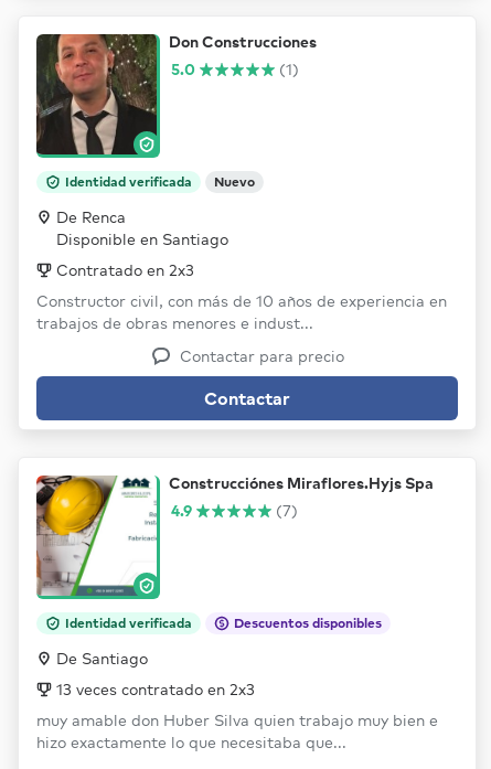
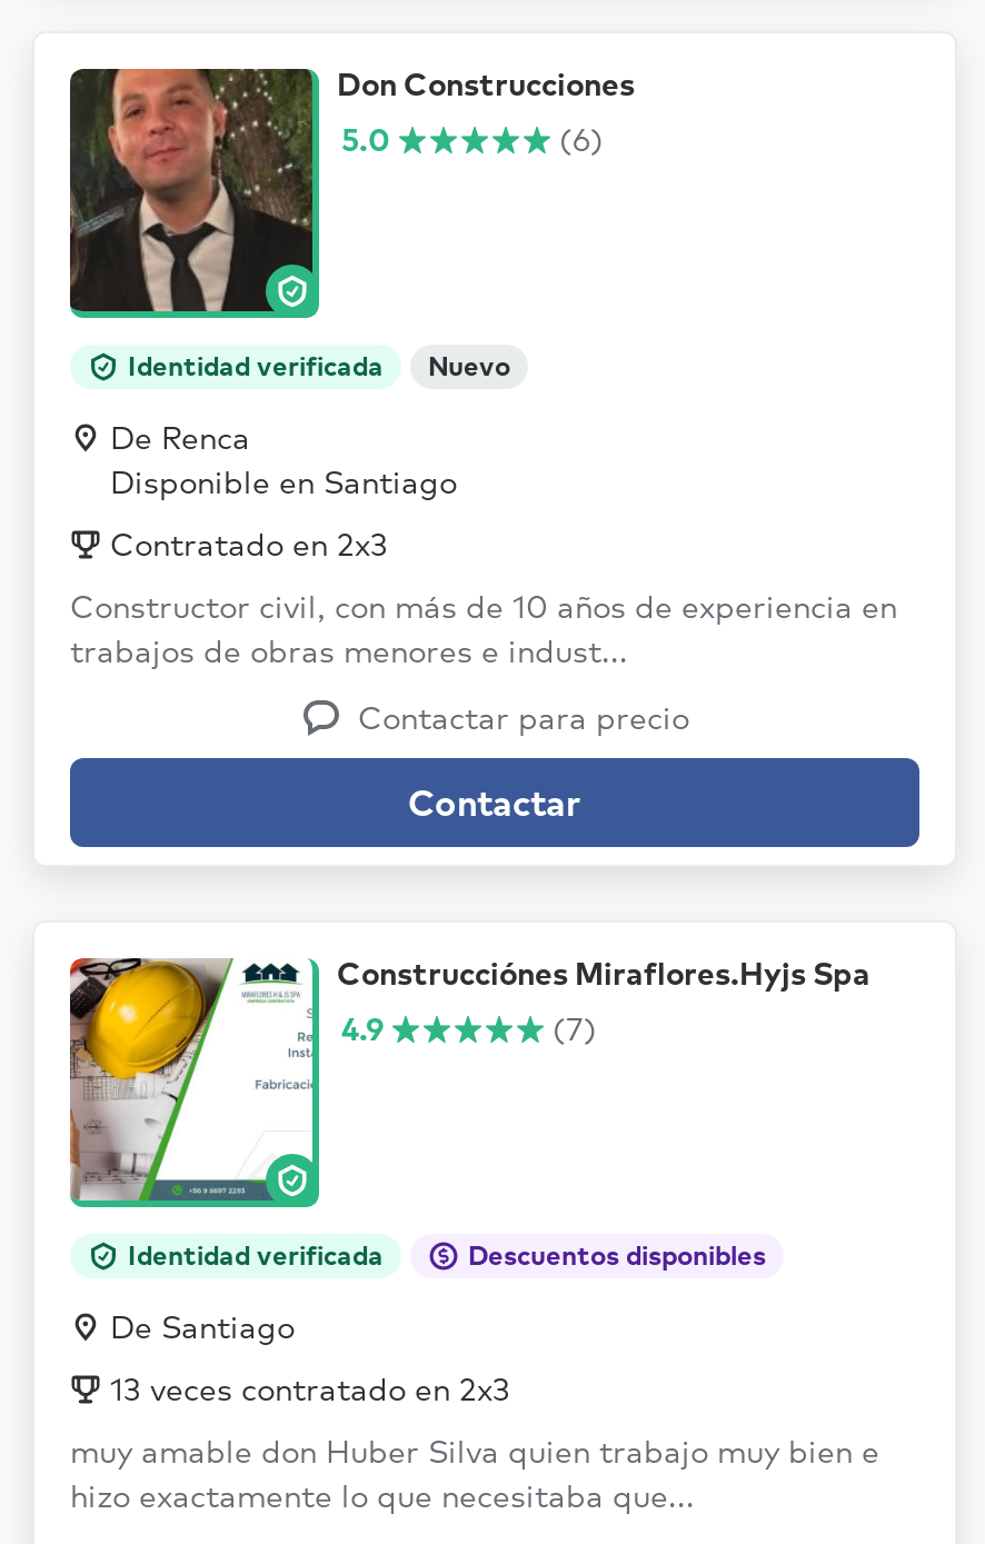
[279,60,299,79] (1) -> [559,120,604,160] (6)

